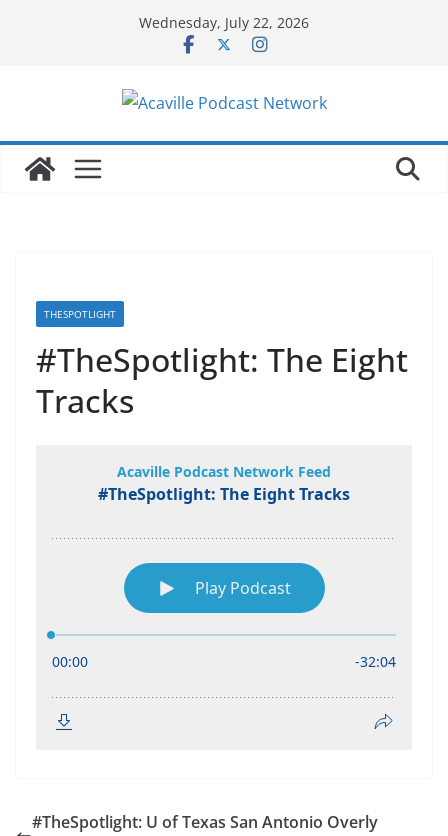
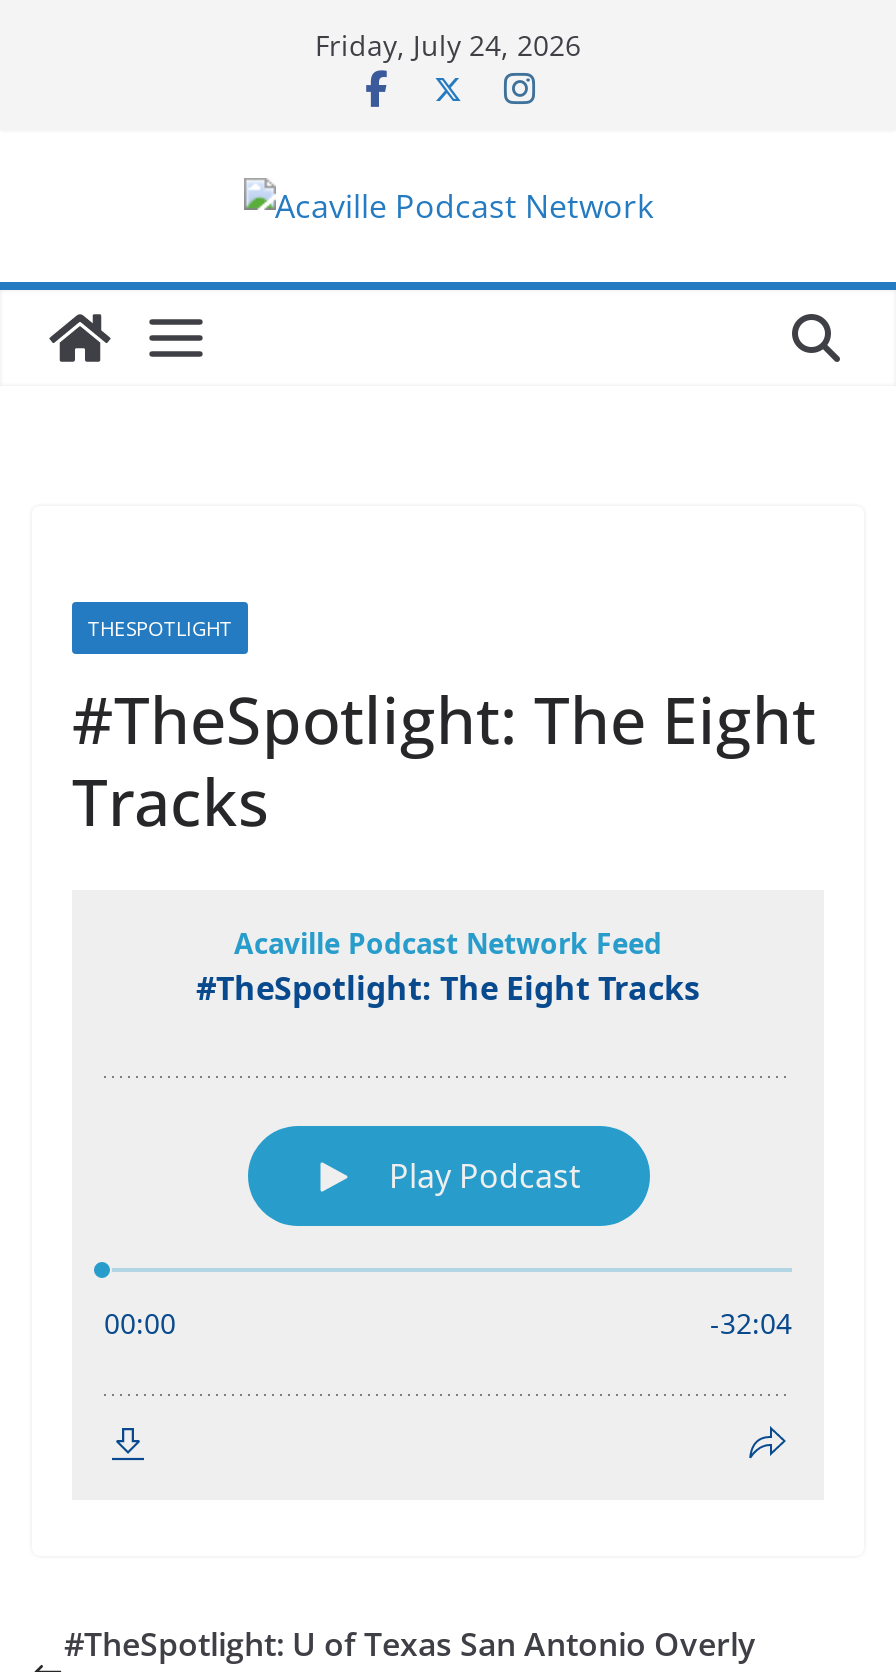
[139,13,309,32] Wednesday, July 22, 2026 -> [315,26,581,64] Friday, July 24, 2026

